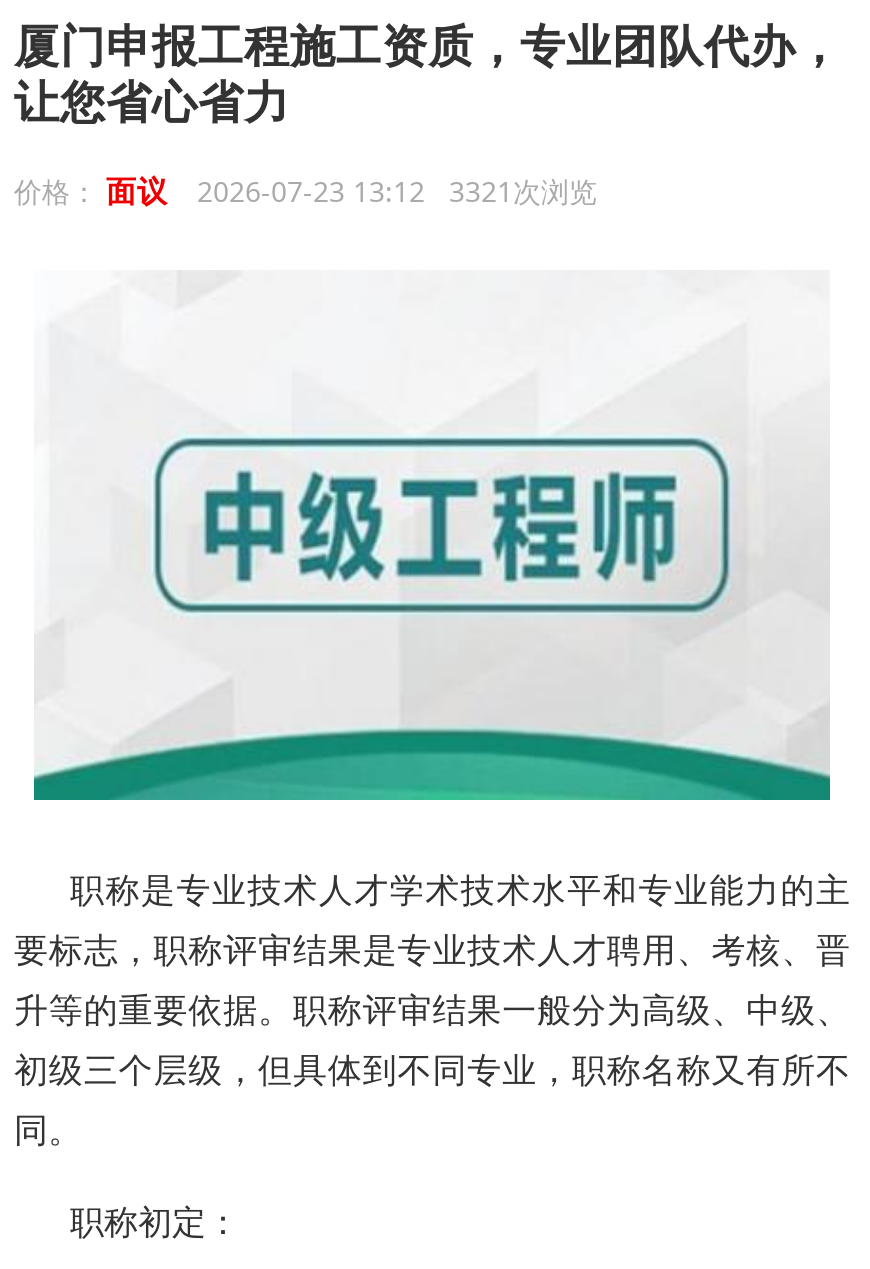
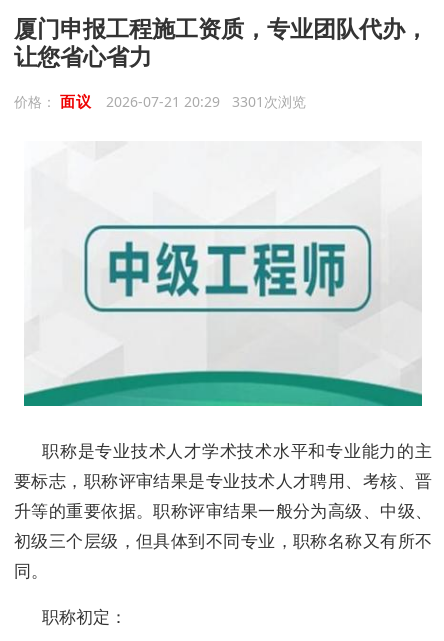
[14,170,597,210] 价格：面议 2026-07-23 13:12 3321次浏览 -> [14,91,305,111] 价格：面议 2026-07-21 20:29 3301次浏览

